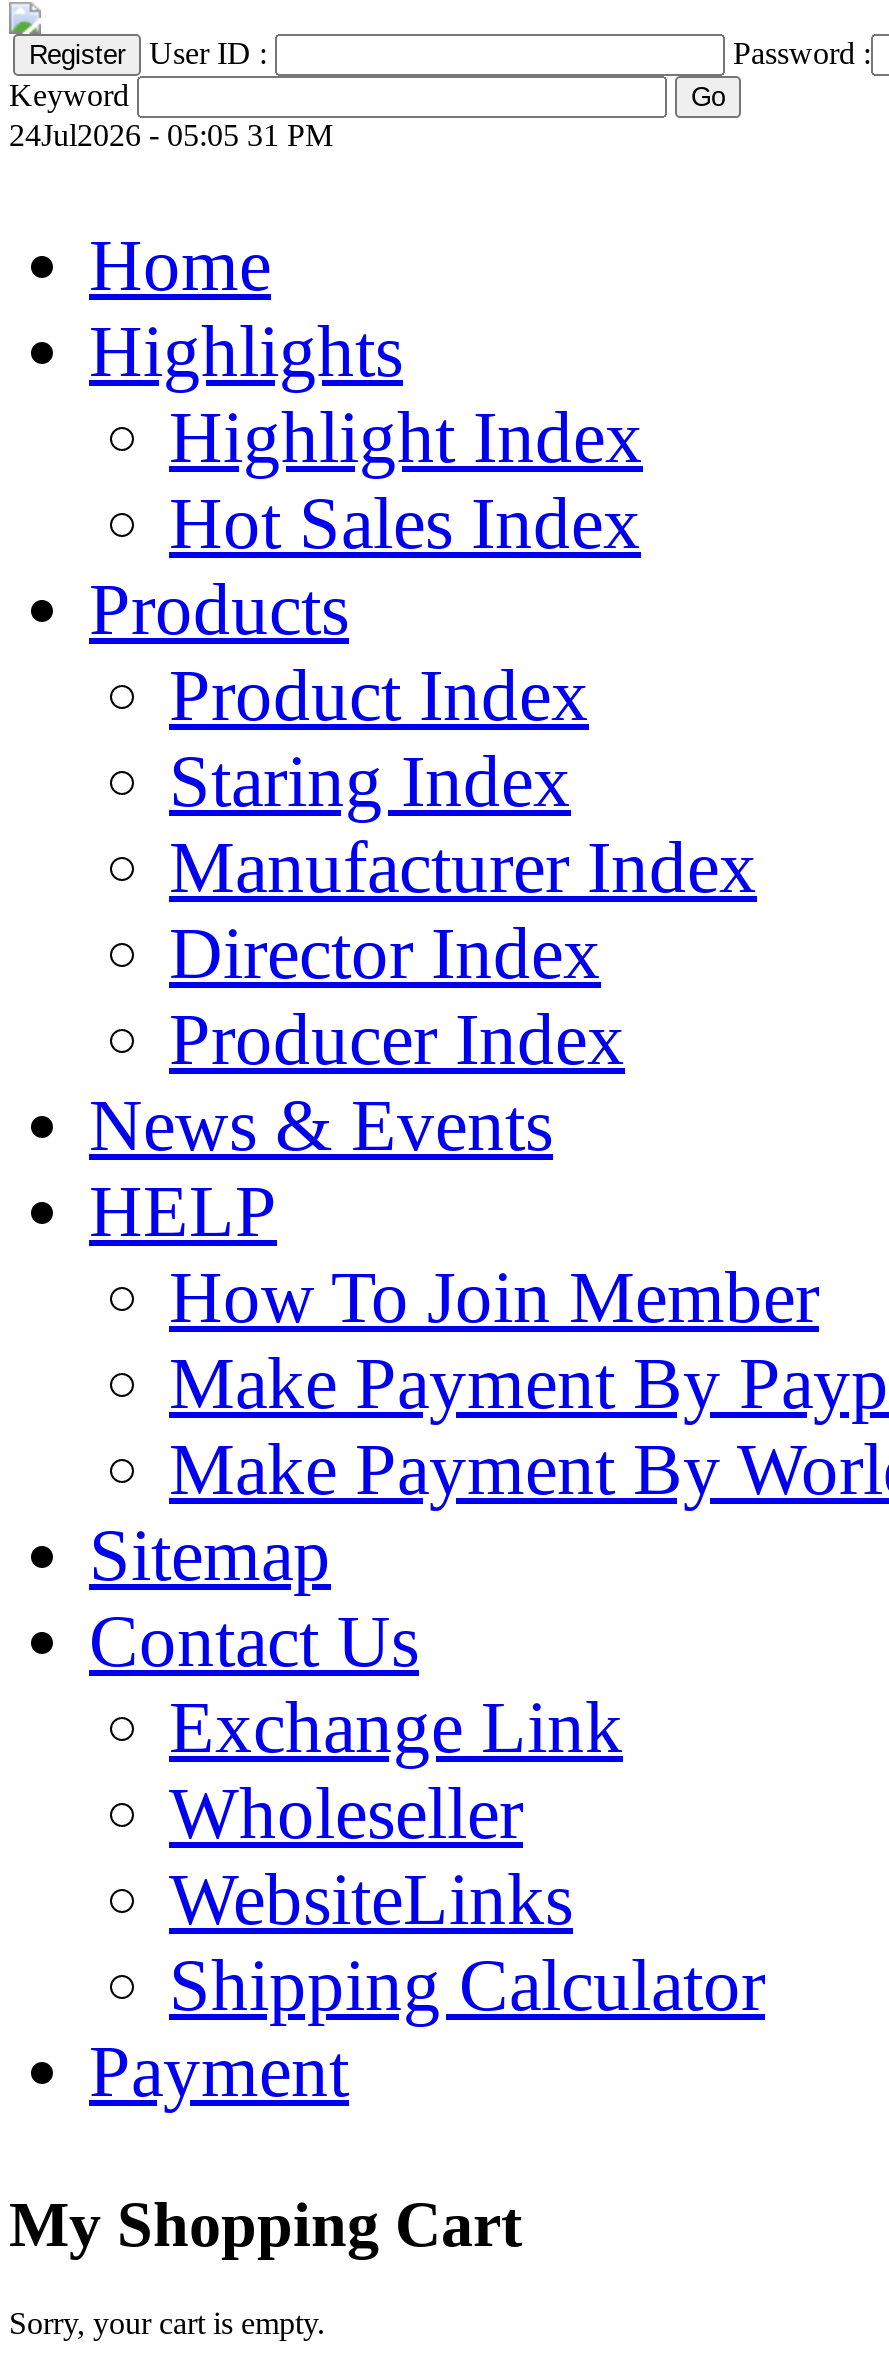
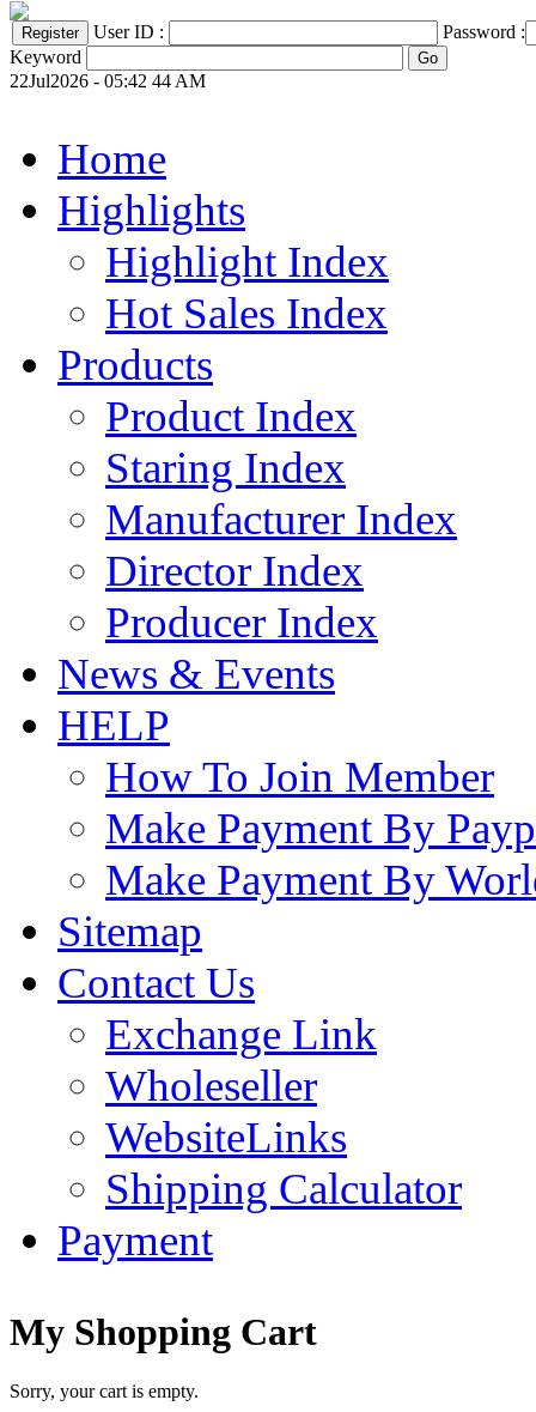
[9,118,333,152] 24Jul2026 - 05:05 31 PM -> [10,71,206,91] 22Jul2026 - 05:42 44 AM

